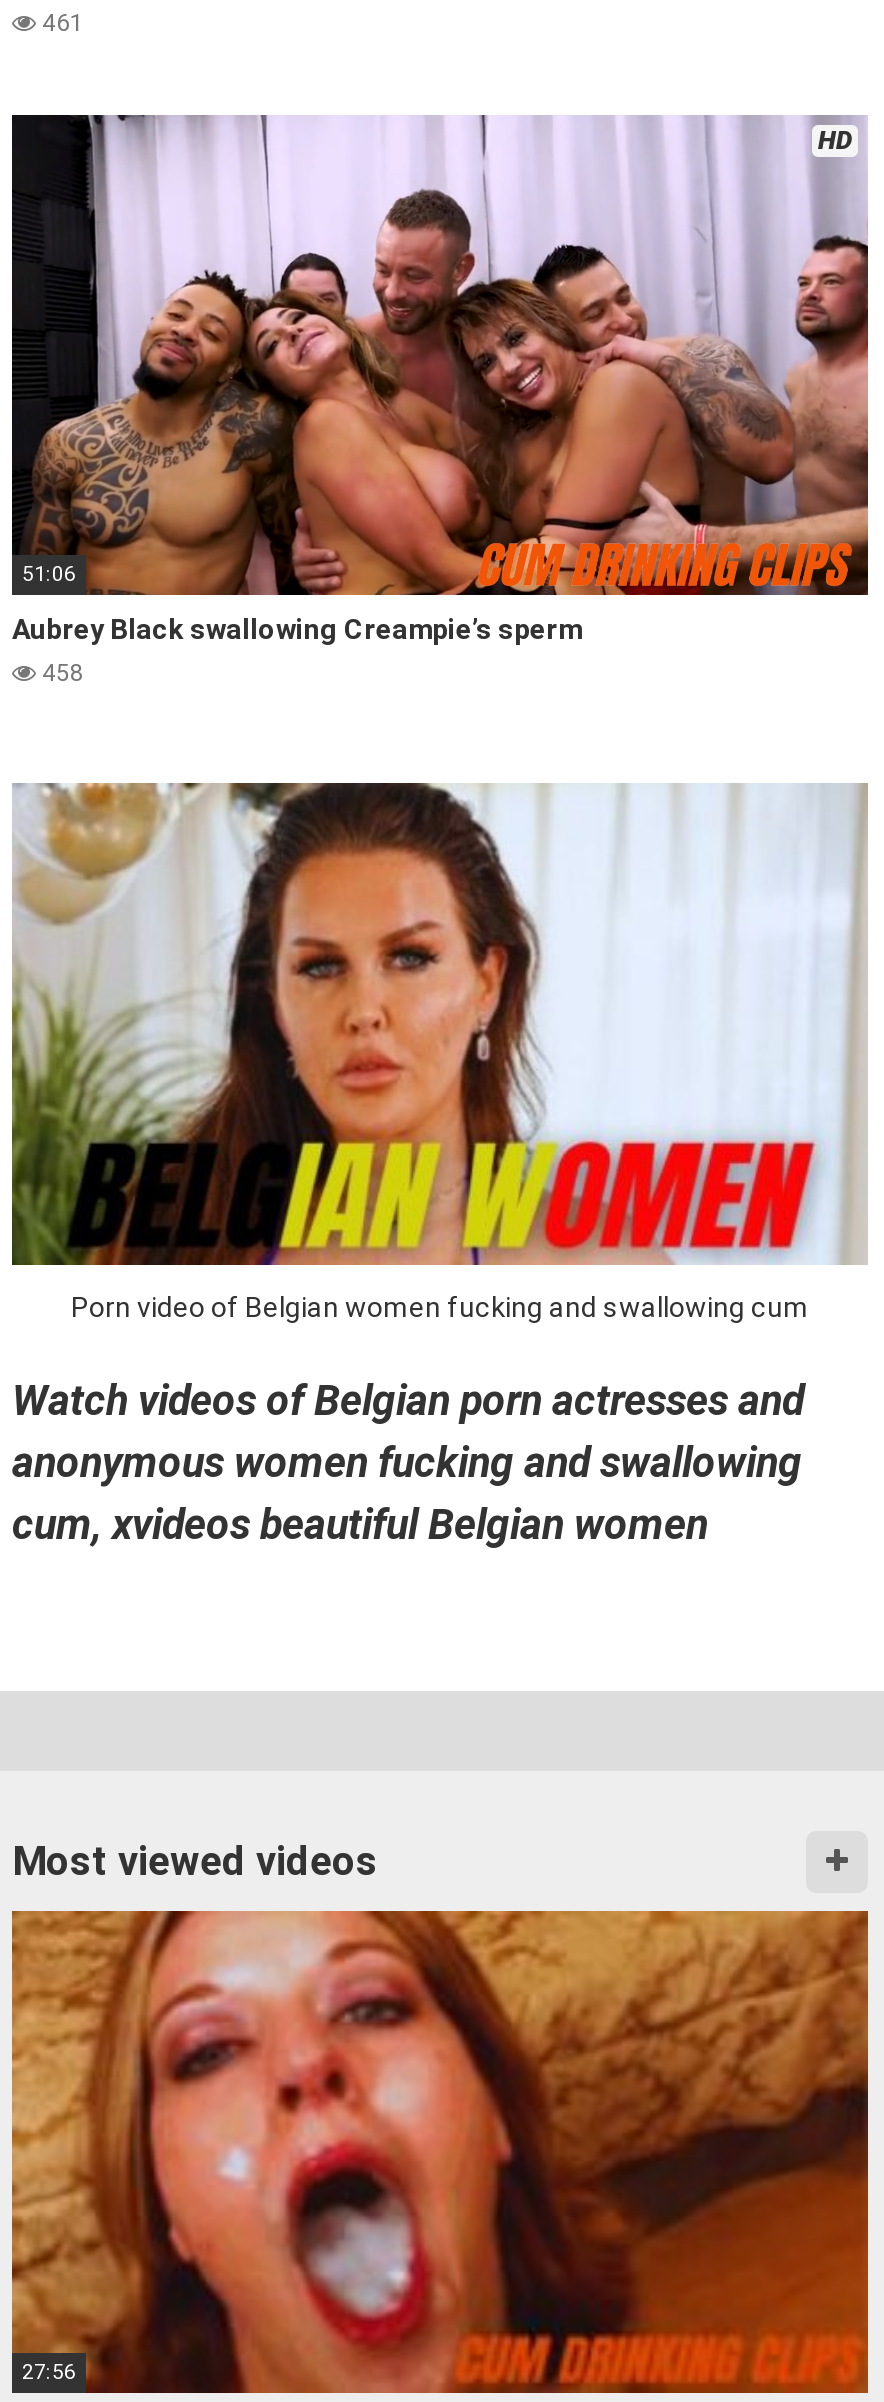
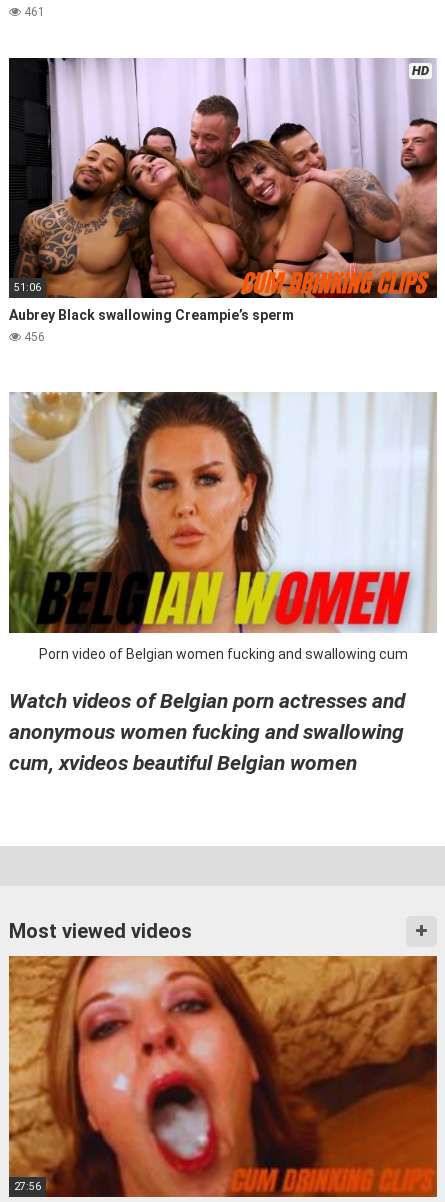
[36,660,84,688] 458 -> [21,330,45,344] 456

